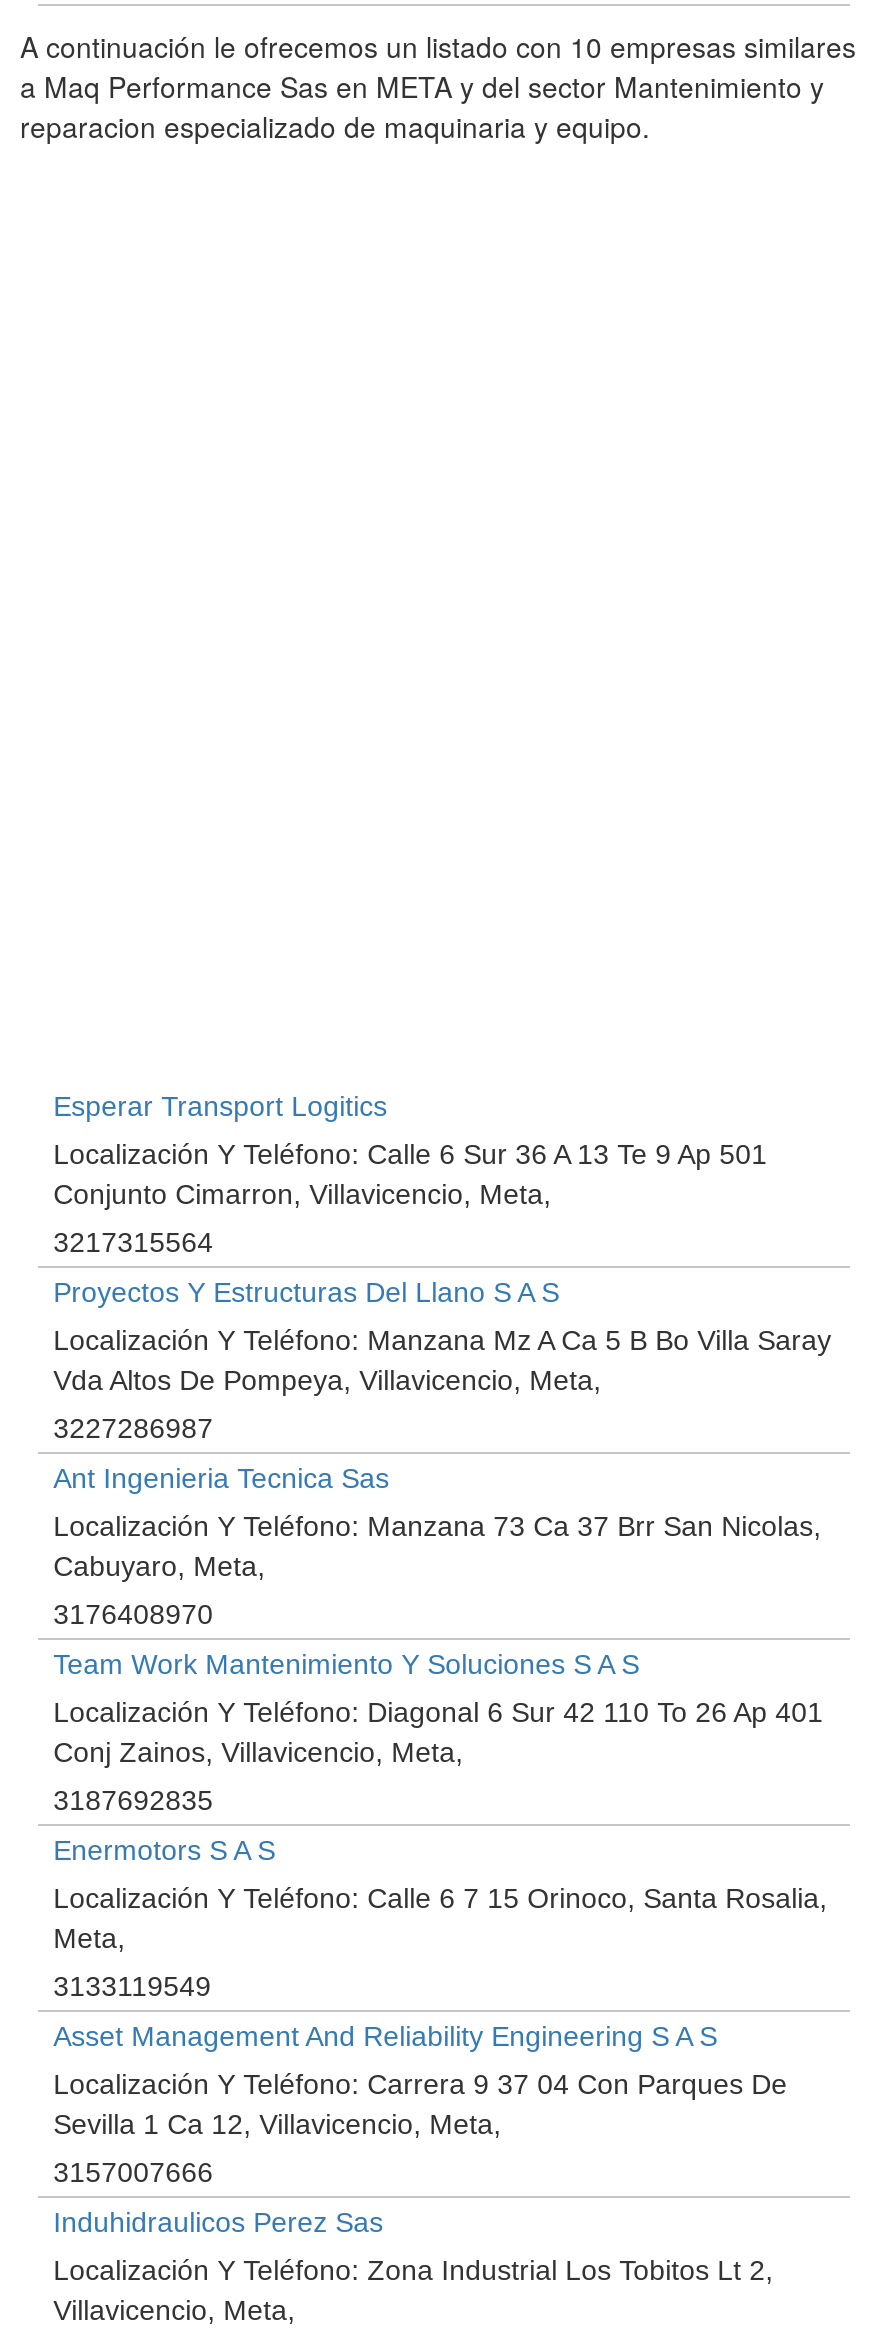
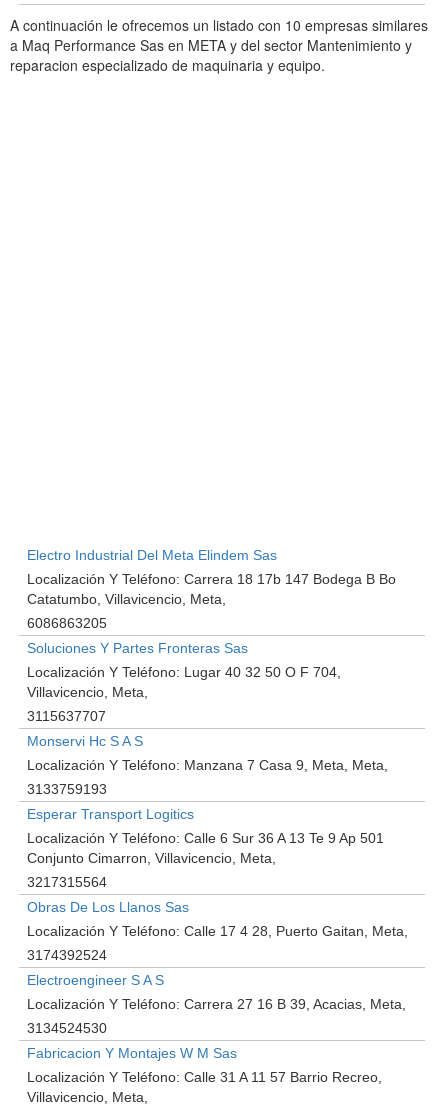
none -> [27,547,396,797] Electro Industrial Del Meta Elindem Sas | Localización Y Teléfono: Carrera 18 17b 147 Bodega B Bo | Catatumbo, Villavicencio, Meta | 6086863205 | Soluciones Y Partes Fronteras Sas | Localización Y Teléfono: Lugar 40 32 50 O F 704, | Villavicencio, Meta | 3115637707 | Monservi Hc S A S | Localización Y Teléfono: Manzana 7 Casa 9, Meta, Meta | 3133759193
moved [53,1090,767,1258] -> [27,806,384,890]: Esperar Transport Logitics | Localización Y Teléfono: Calle 6 Sur 36 A 13 Te 9 Ap 501 | Conjunto Cimarron, Villavicencio, Meta | 3217315564
[53,1276,831,2286] Proyectos Y Estructuras Del Llano S A S | Localización Y Teléfono: Manzana Mz A Ca 5 B Bo Villa Saray | Vda Altos De Pompeya, Villavicencio, Meta | 3227286987 | Ant Ingenieria Tecnica Sas | Localización Y Teléfono: Manzana 73 Ca 37 Brr San Nicolas, | Cabuyaro, Meta | 3176408970 | Team Work Mantenimiento Y Soluciones S A S | Localización Y Teléfono: Diagonal 6 Sur 42 110 To 26 Ap 401 | Conj Zainos, Villavicencio, Meta | 3187692835 | Enermotors S A S | Localización Y Teléfono: Calle 6 7 15 Orinoco, Santa Rosalia, | Meta | 3133119549 | Asset Management And Reliability Engineering S A S | Localización Y Teléfono: Carrera 9 37 04 Con Parques De | Sevilla 1 Ca 12, Villavicencio, Meta | 3157007666 | Induhidraulicos Perez Sas | Localización Y Teléfono: Zona Industrial Los Tobitos Lt 2, -> [27,899,404,1085] Obras De Los Llanos Sas | Localización Y Teléfono: Calle 17 4 28, Puerto Gaitan, Meta | 3174392524 | Electroengineer S A S | Localización Y Teléfono: Carrera 27 16 B 39, Acacias, Meta | 3134524530 | Fabricacion Y Montajes W M Sas | Localización Y Teléfono: Calle 31 A 11 57 Barrio Recreo,

